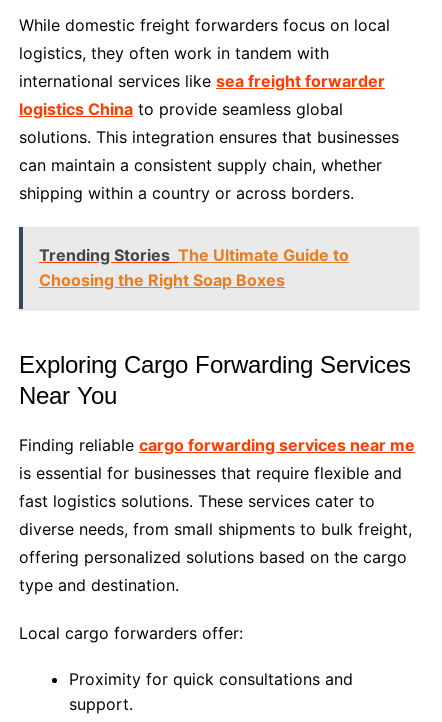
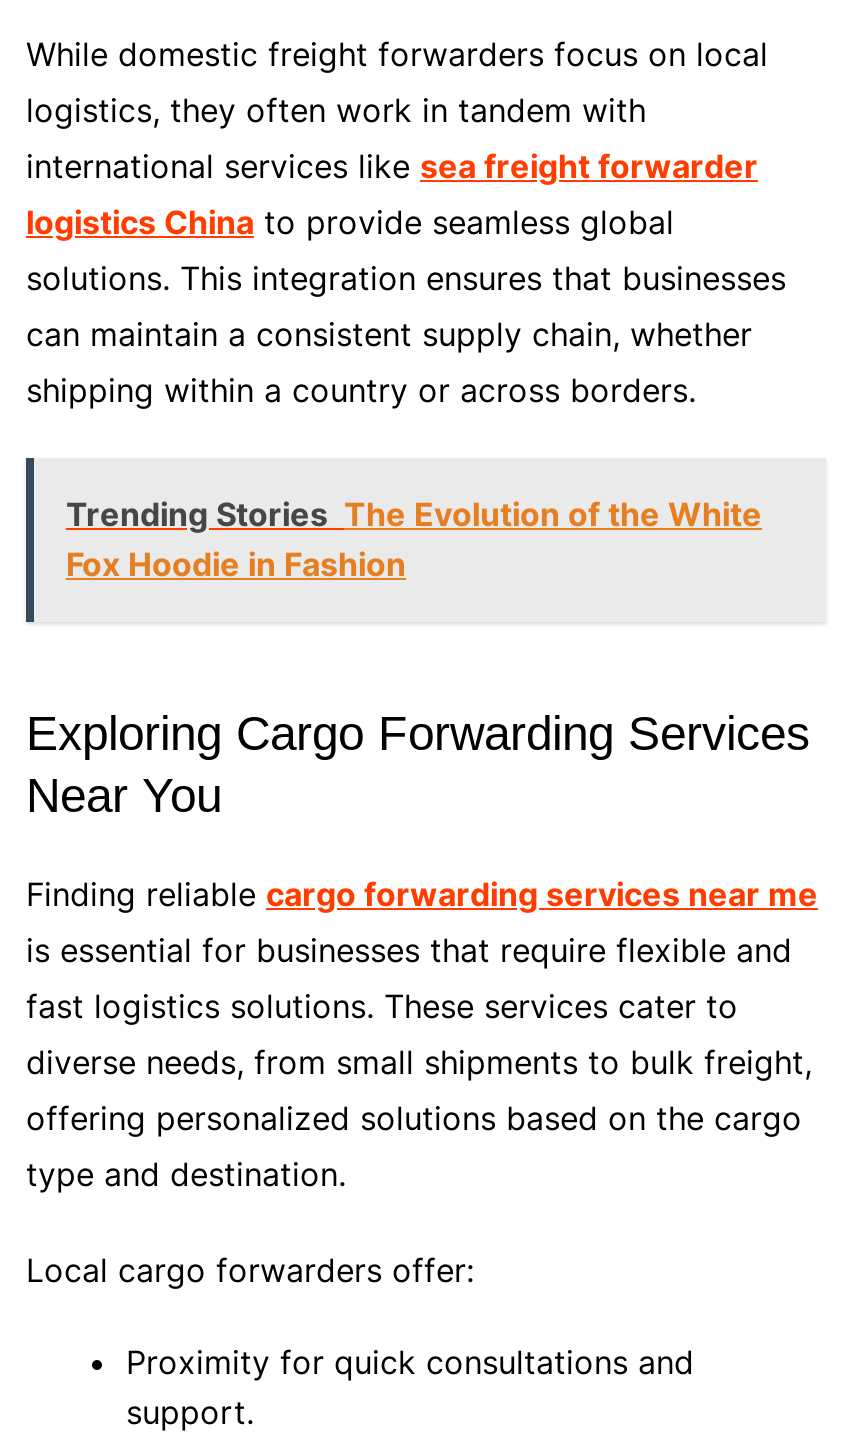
[39,245,349,290] Trending Stories The Ultimate Guide to | Choosing the Right Soap Boxes -> [66,494,762,584] Trending Stories The Evolution of the White | Fox Hoodie in Fashion

